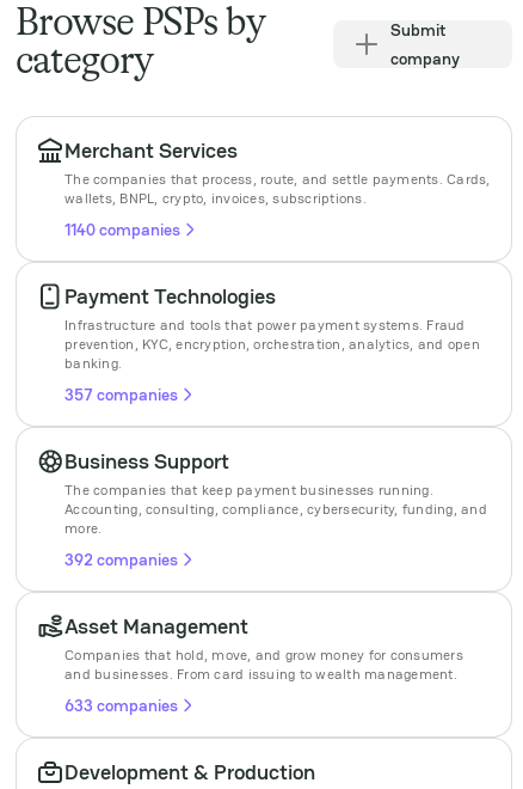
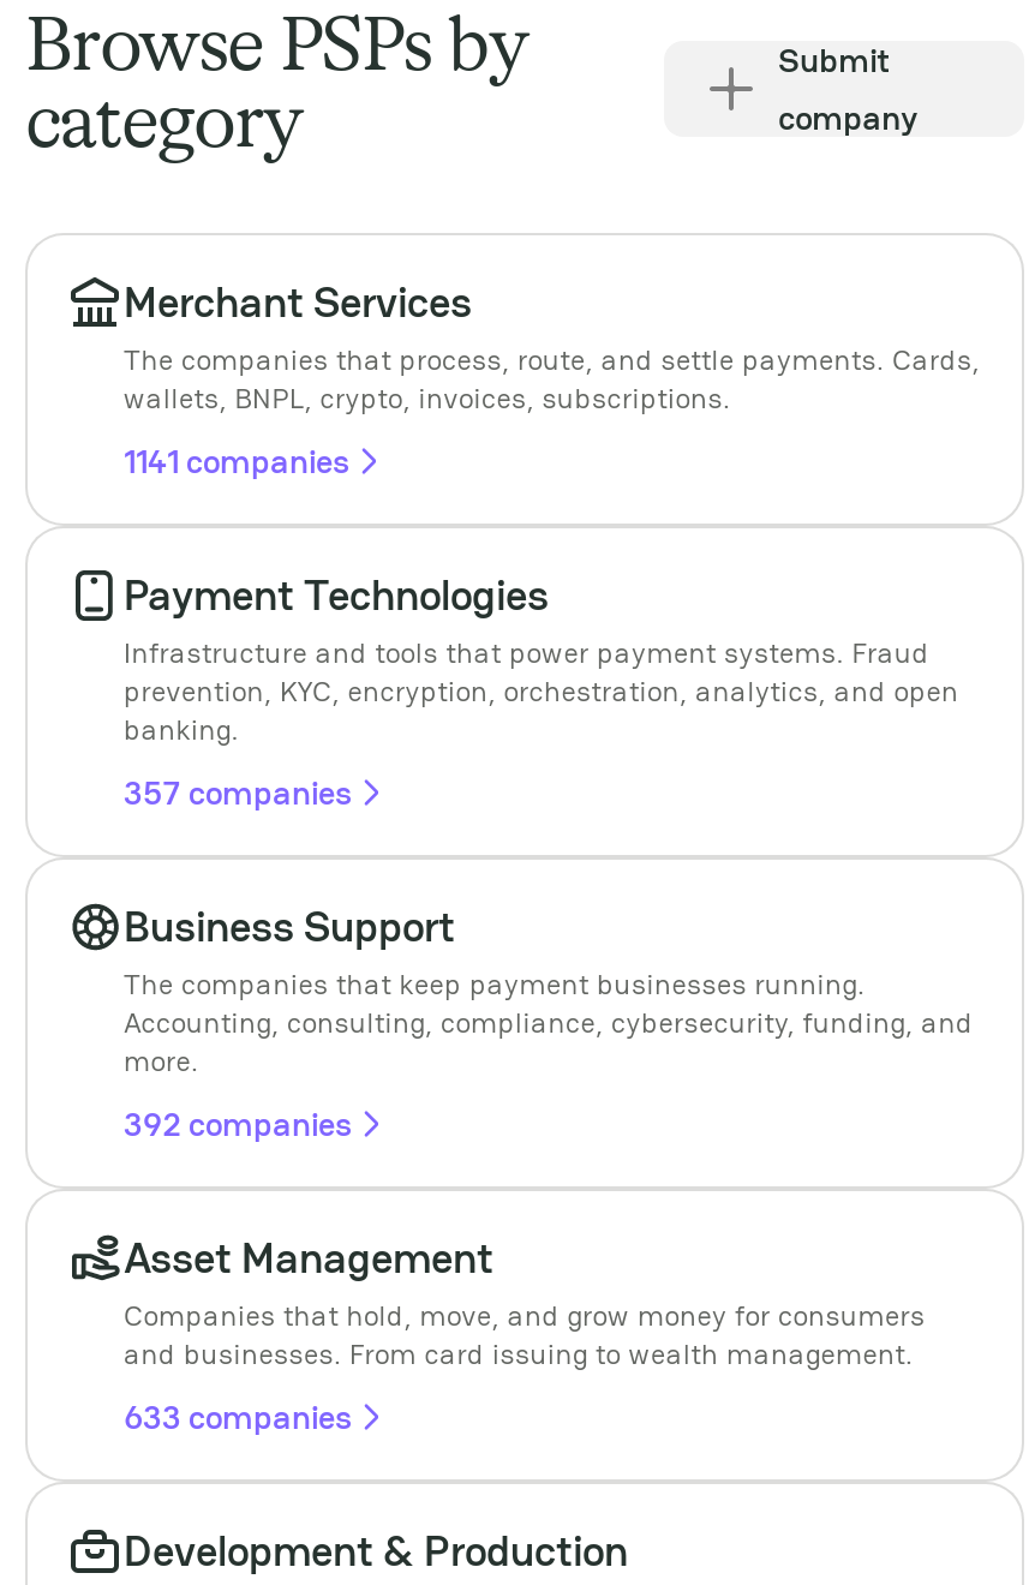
[64,219,180,240] 1140 companies -> [124,439,349,483] 1141 companies

